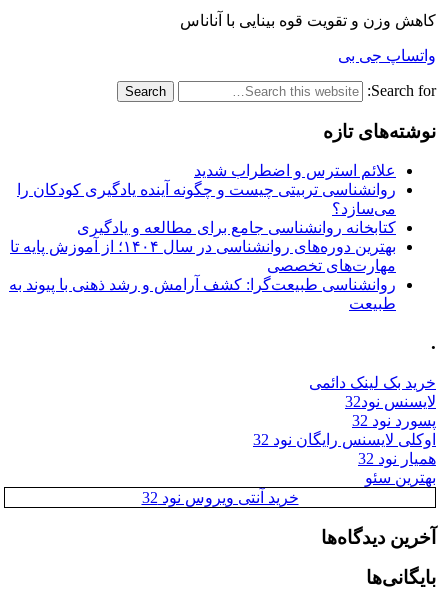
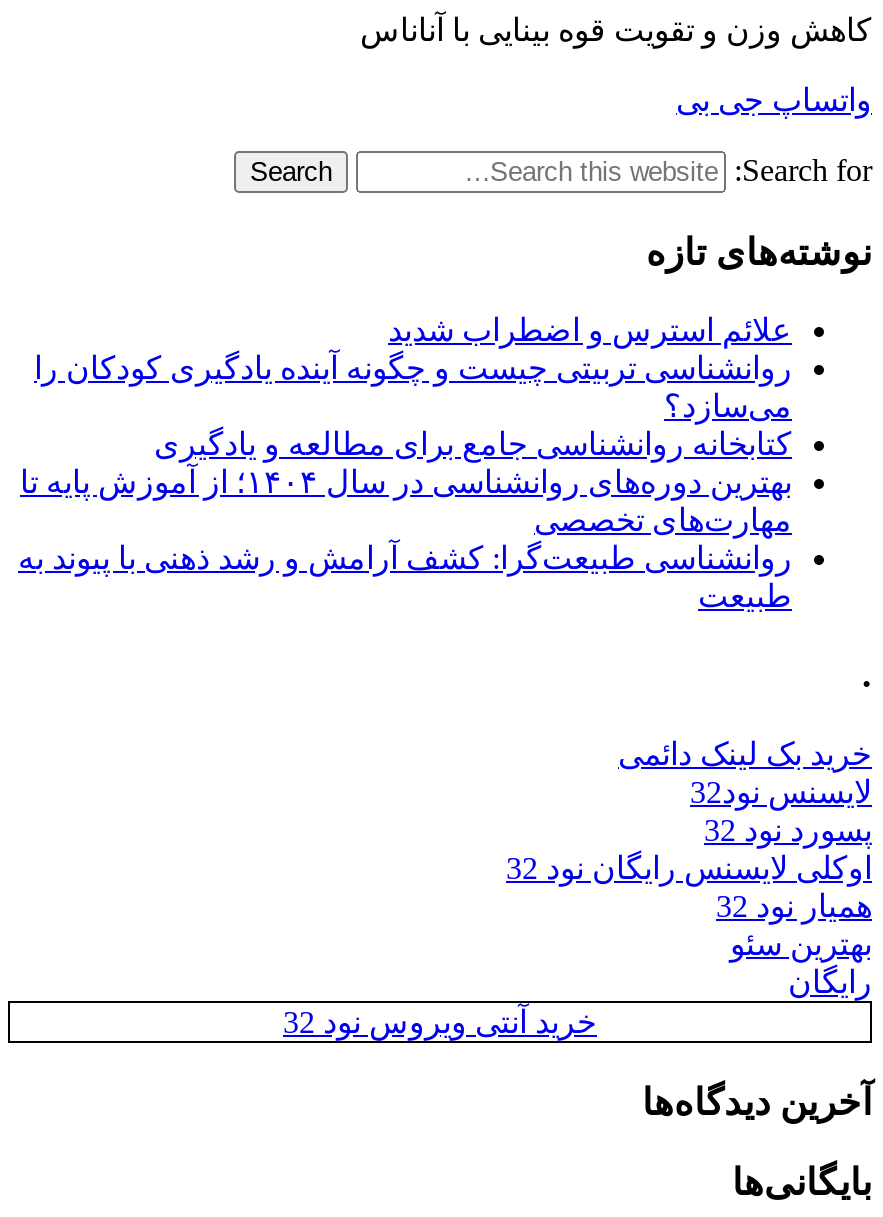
none -> [788,965,872,999] رایگان

